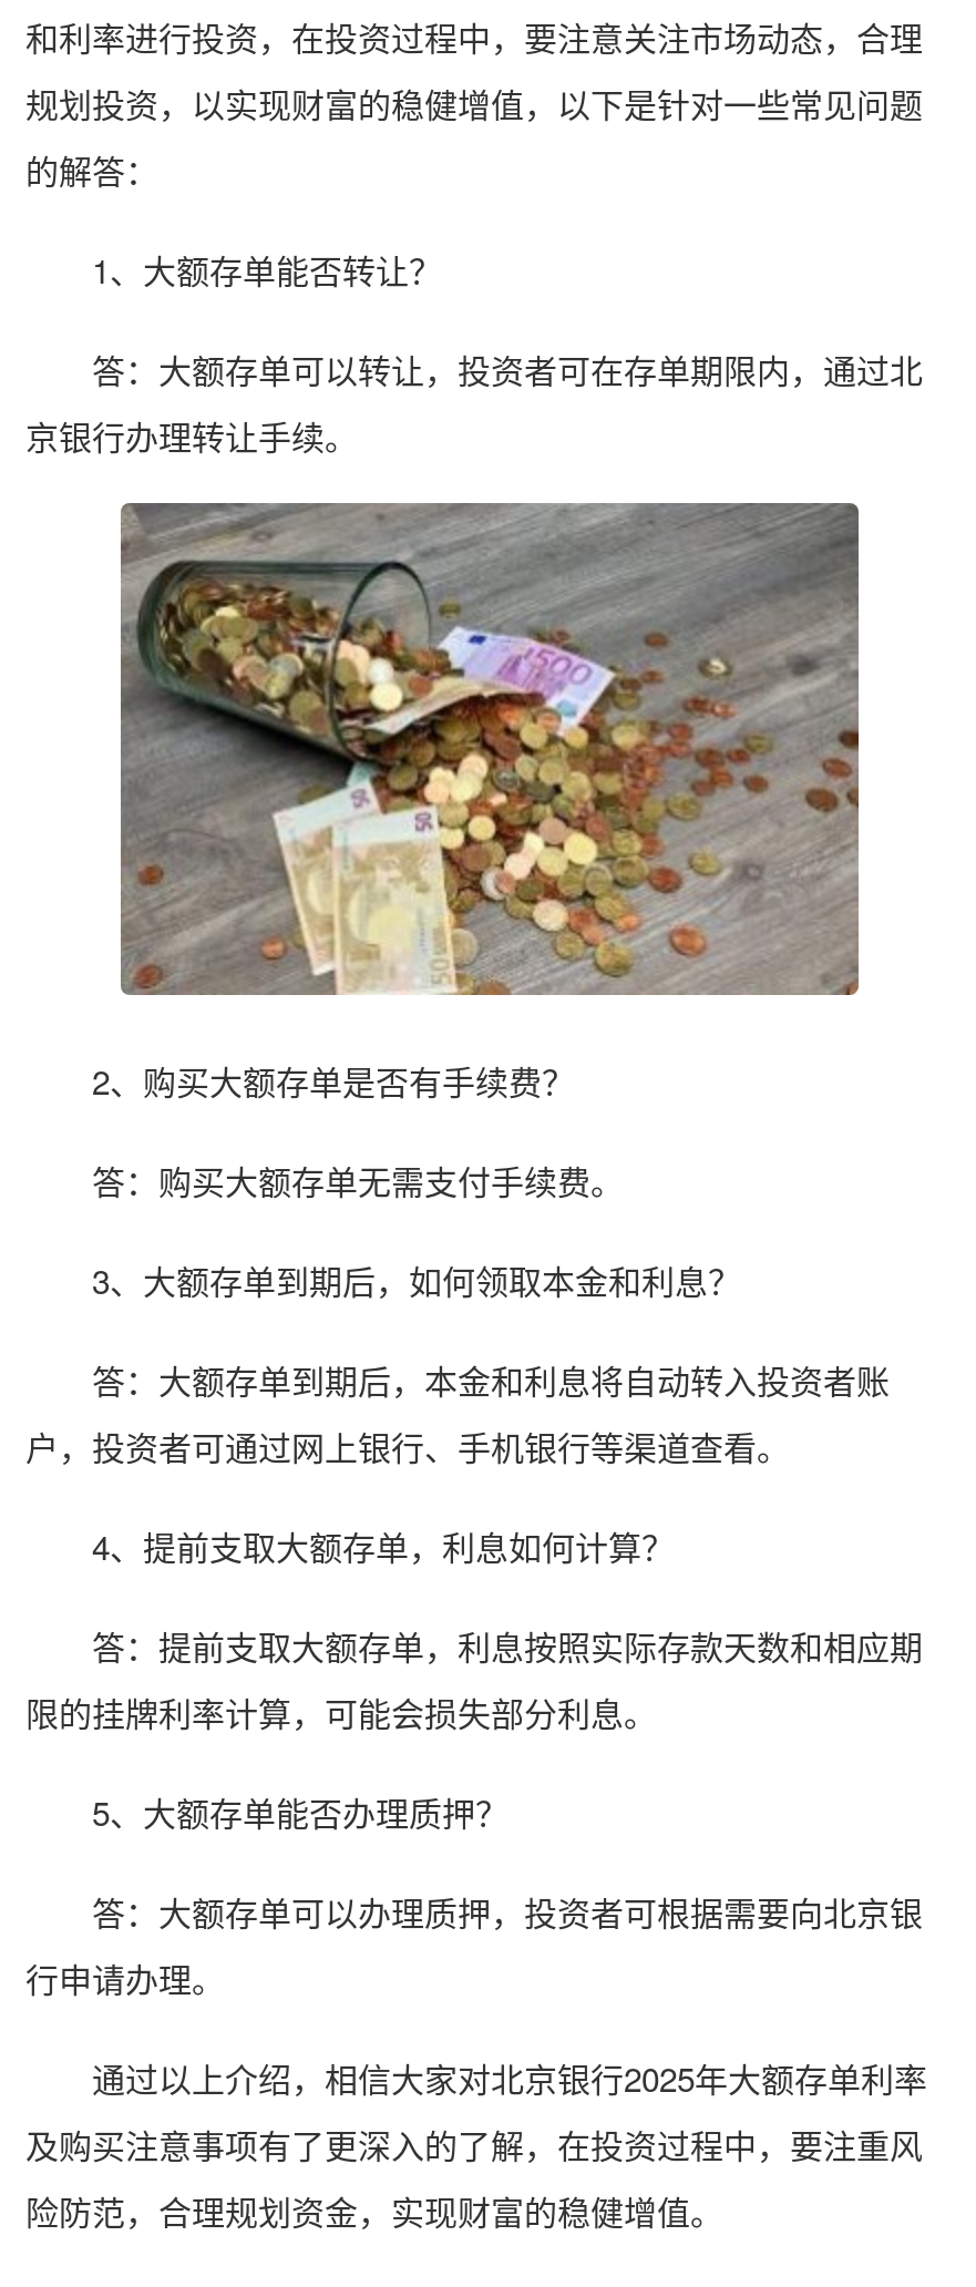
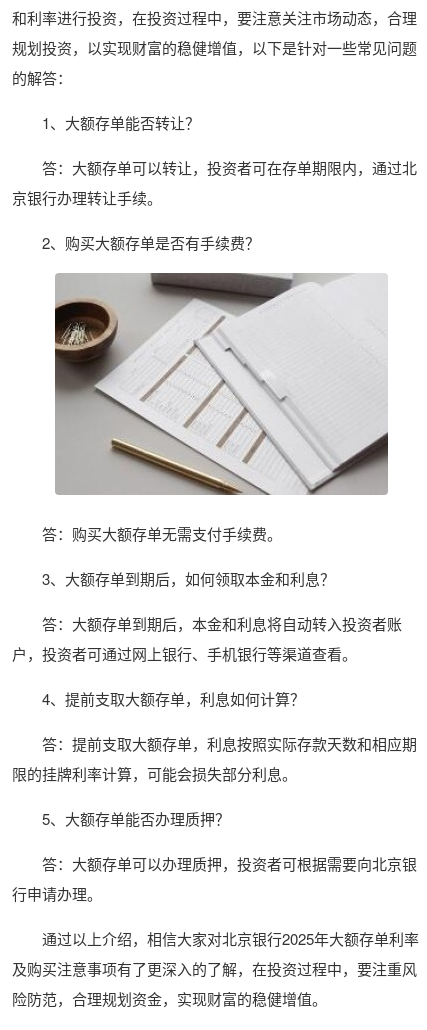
[119,501,861,997] [image] -> [54,272,389,496] [image]
moved [92,1057,575,1104] -> [42,232,260,253]: 2、购买大额存单是否有手续费？

